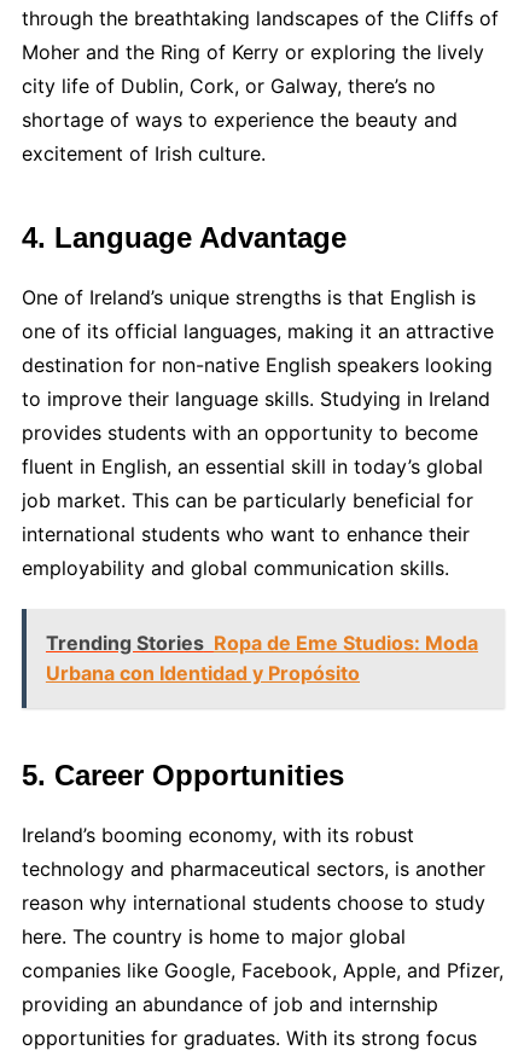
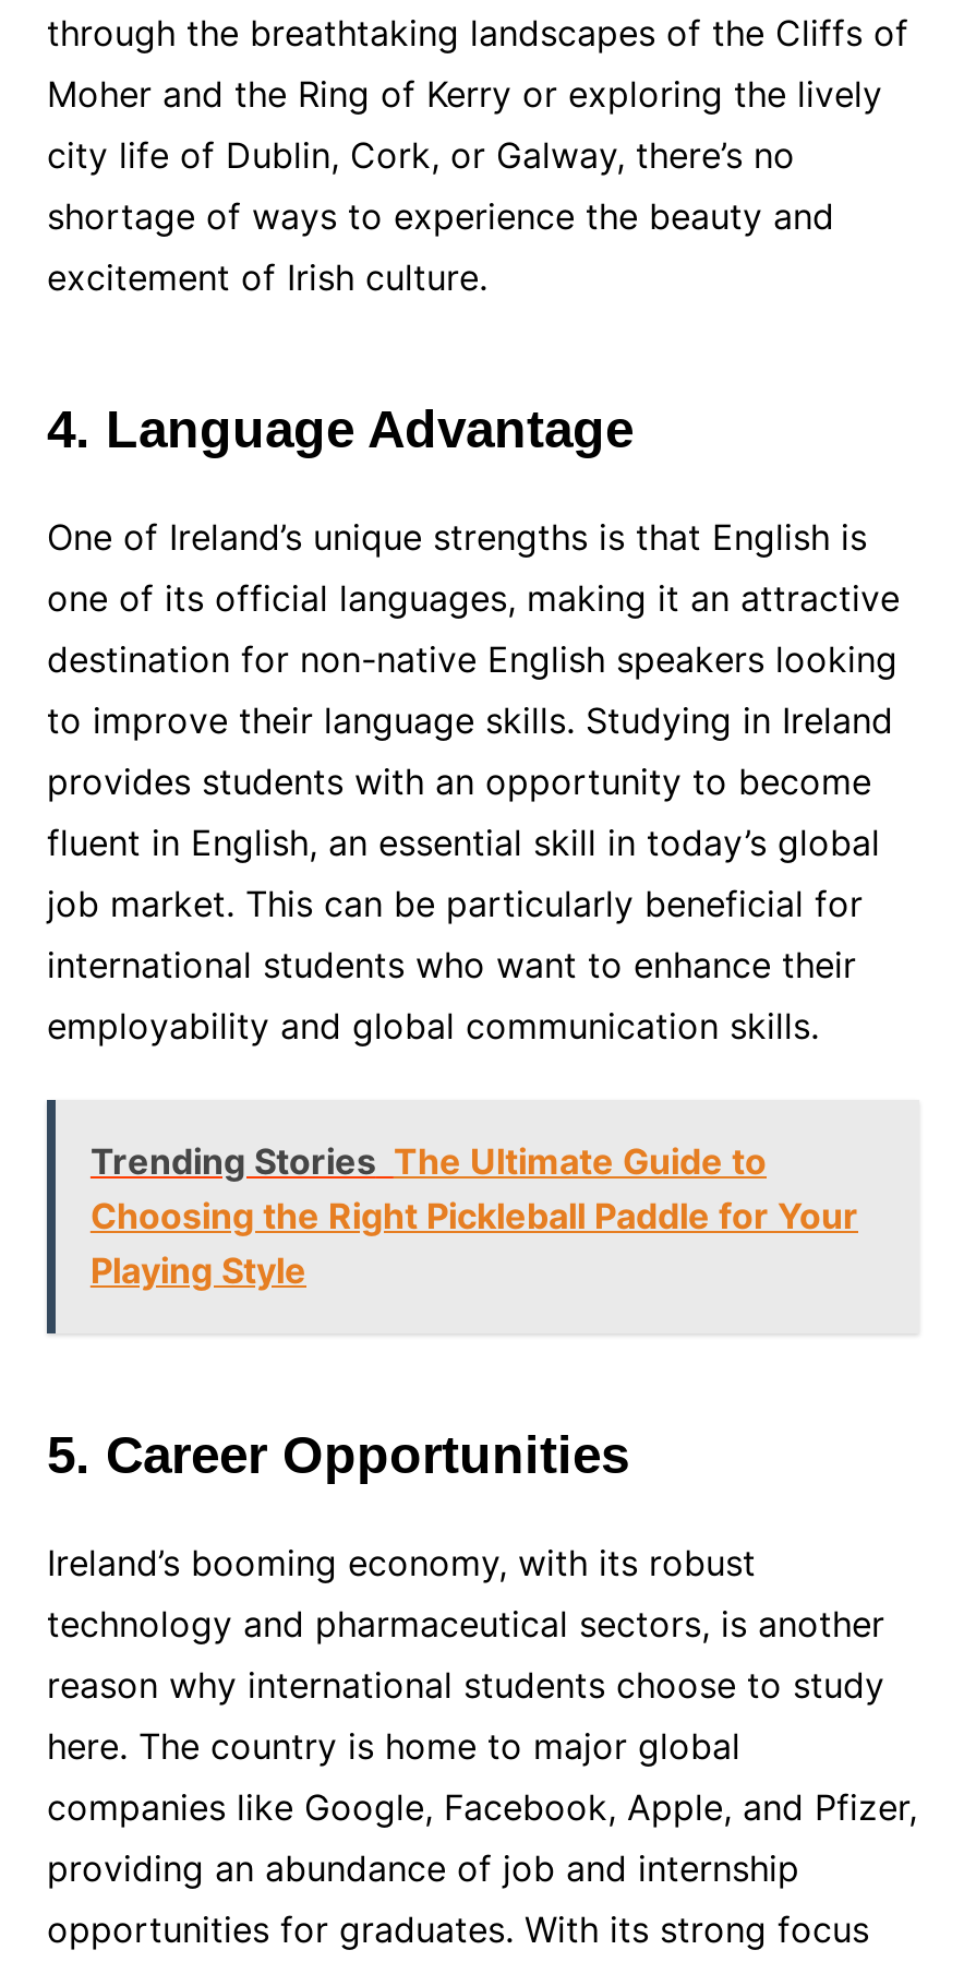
[46,630,478,685] Trending Stories Ropa de Eme Studios: Moda | Urbana con Identidad y Propósito -> [91,1139,858,1291] Trending Stories The Ultimate Guide to | Choosing the Right Pickleball Paddle for Your | Playing Style

